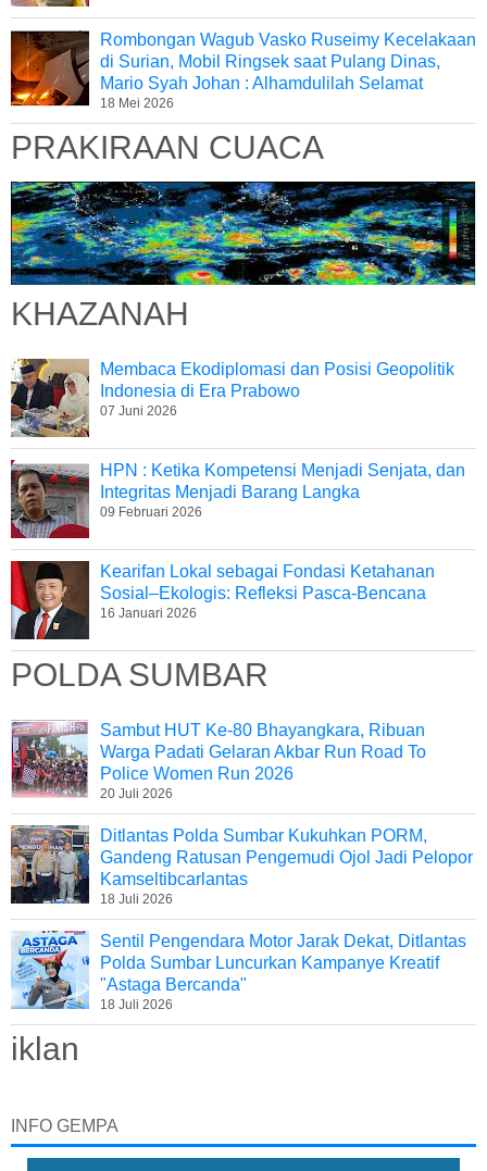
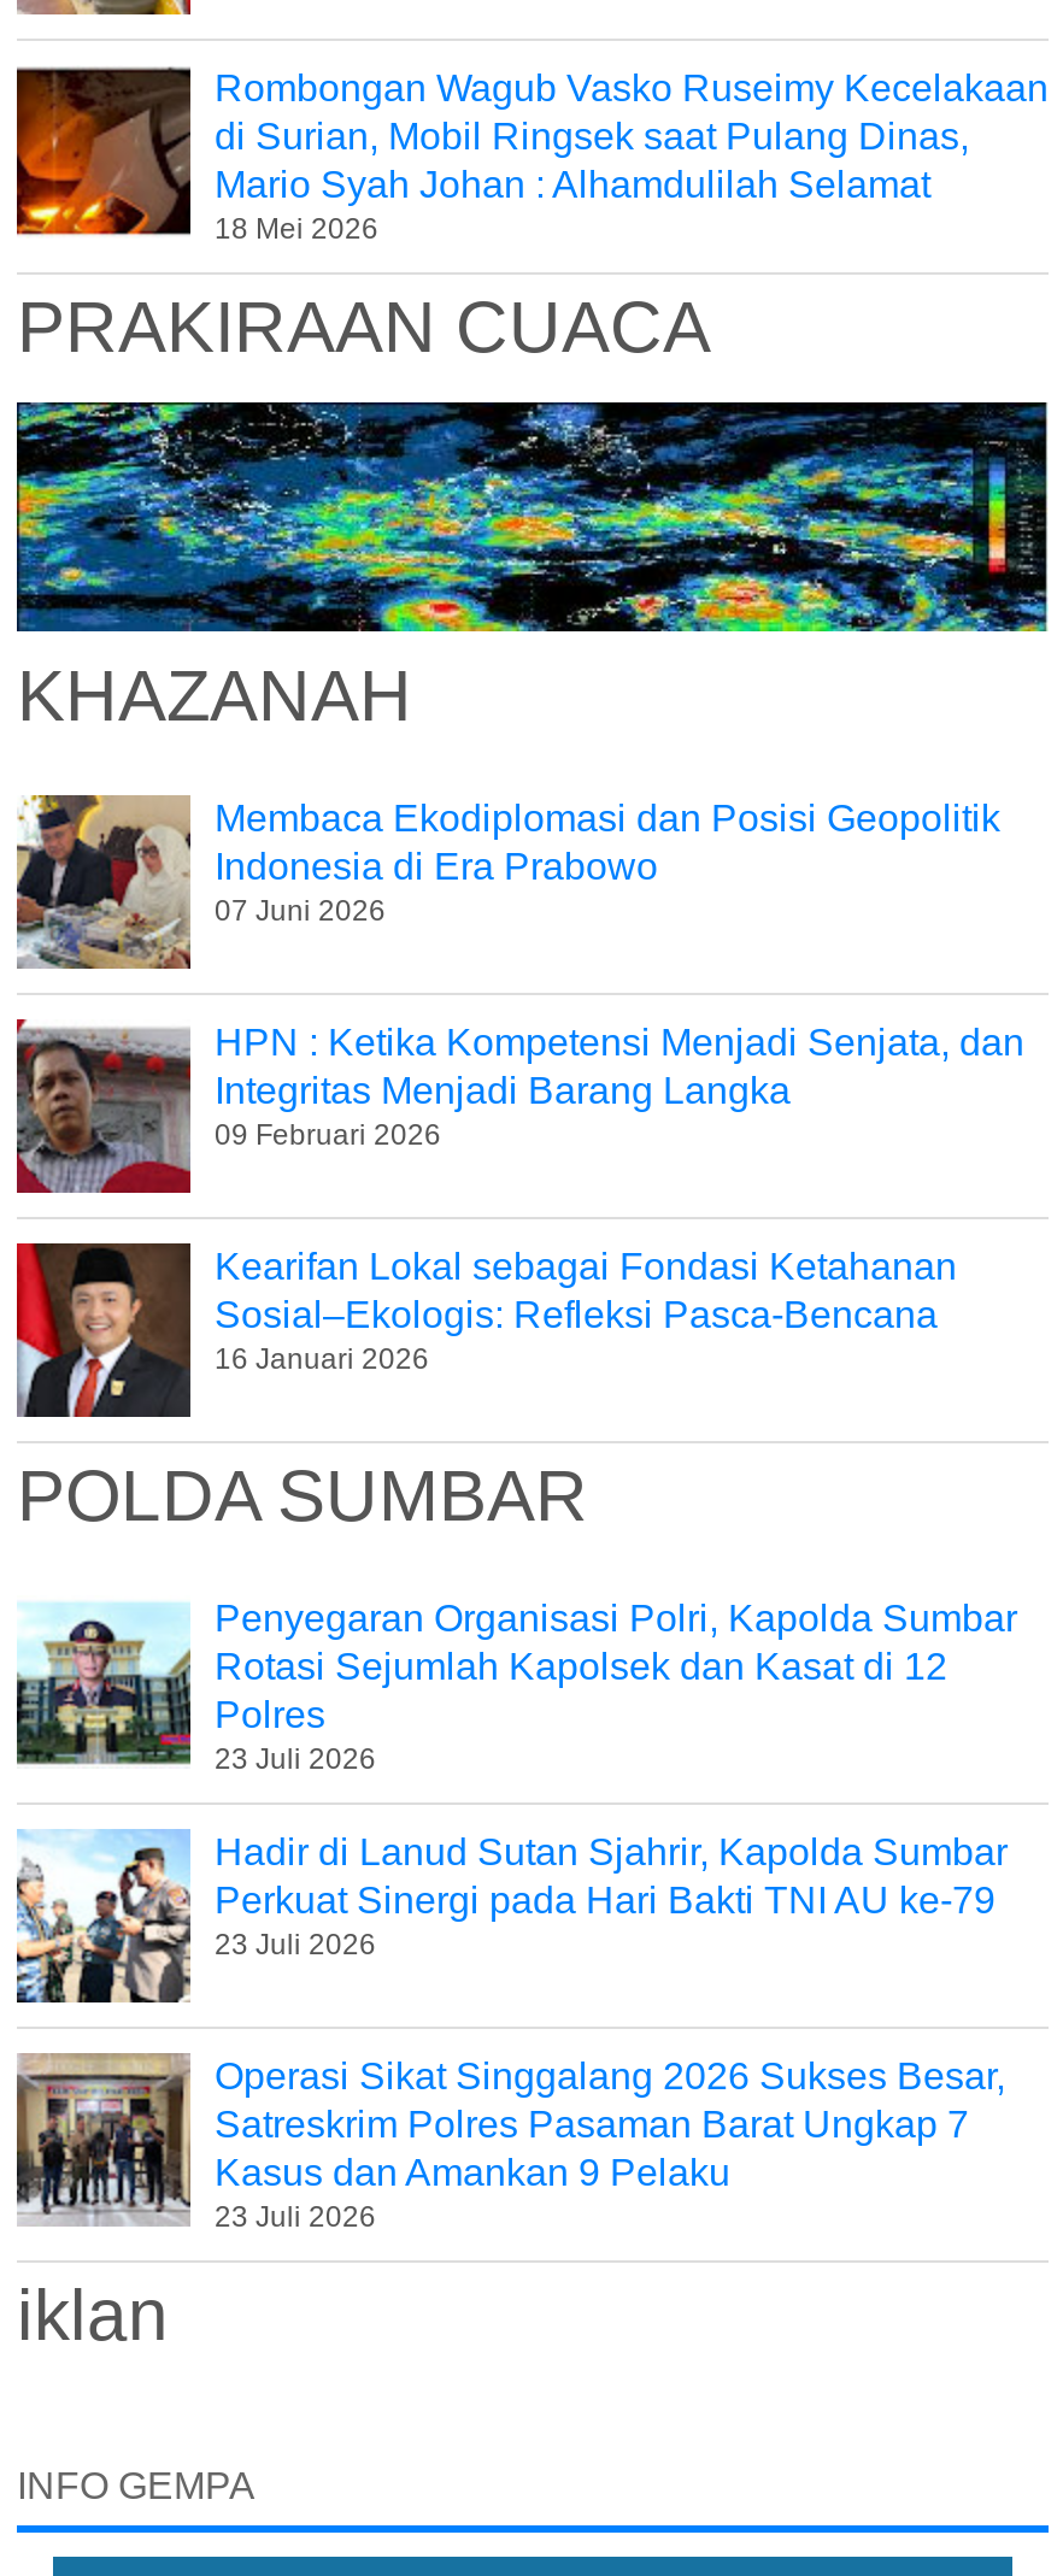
[11,720,426,801] [image] | Sambut HUT Ke-80 Bhayangkara, Ribuan | Warga Padati Gelaran Akbar Run Road To | Police Women Run 2026 | 20 Juli 2026 -> [14,1598,1017,1776] [image] | Penyegaran Organisasi Polri, Kapolda Sumbar | Rotasi Sejumlah Kapolsek dan Kasat di 12 | Polres | 23 Juli 2026
[10,824,473,907] [image] | Ditlantas Polda Sumbar Kukuhkan PORM, | Gandeng Ratusan Pengemudi Ojol Jadi Pelopor | Kamseltibcarlantas | 18 Juli 2026 -> [17,1829,1008,2005] [image] | Hadir di Lanud Sutan Sjahrir, Kapolda Sumbar | Perkuat Sinergi pada Hari Bakti TNI AU ke-79 | 23 Juli 2026
[11,931,466,1012] [image] | Sentil Pengendara Motor Jarak Dekat, Ditlantas | Polda Sumbar Luncurkan Kampanye Kreatif | "Astaga Bercanda" | 18 Juli 2026 -> [14,2051,1005,2234] [image] | Operasi Sikat Singgalang 2026 Sukses Besar, | Satreskrim Polres Pasaman Barat Ungkap 7 | Kasus dan Amankan 9 Pelaku | 23 Juli 2026

